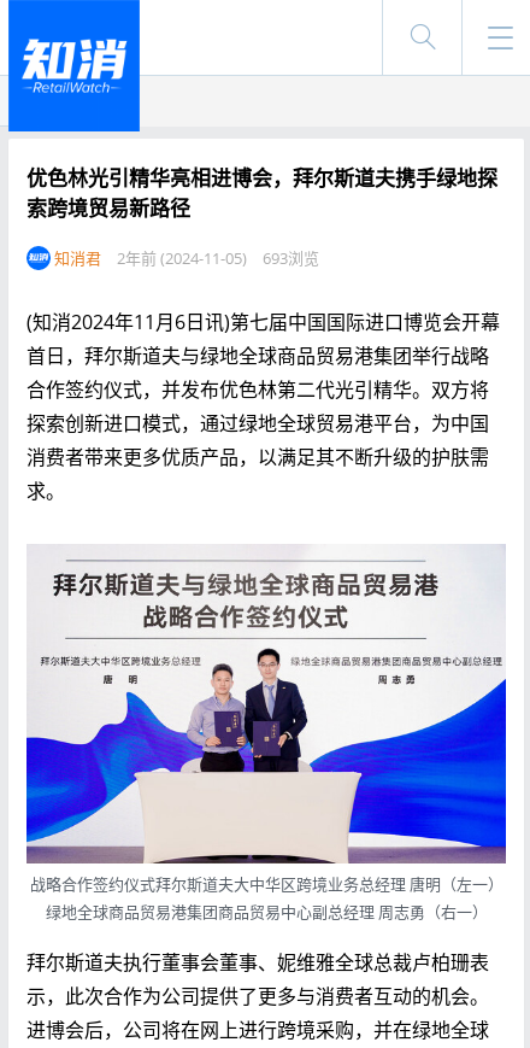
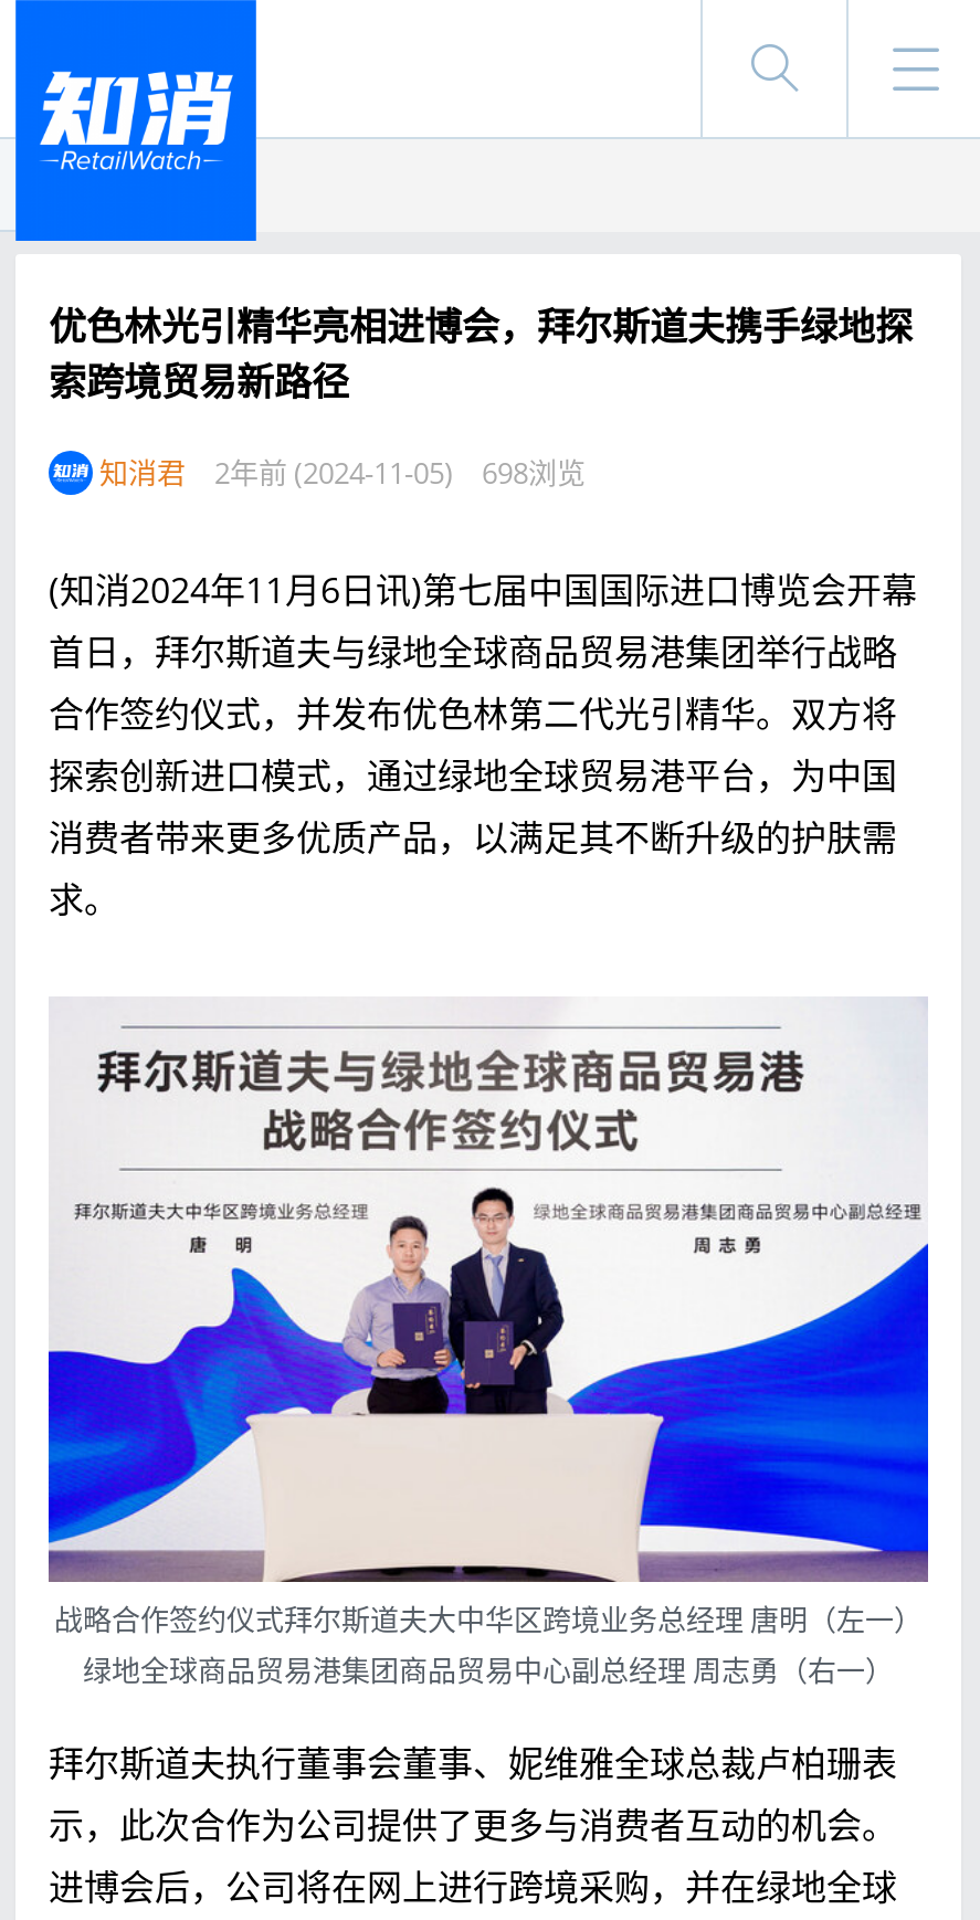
[54,247,319,269] 知消君 2年前 (2024-11-05) 693浏览 -> [99,453,586,493] 知消君 2年前 (2024-11-05) 698浏览

